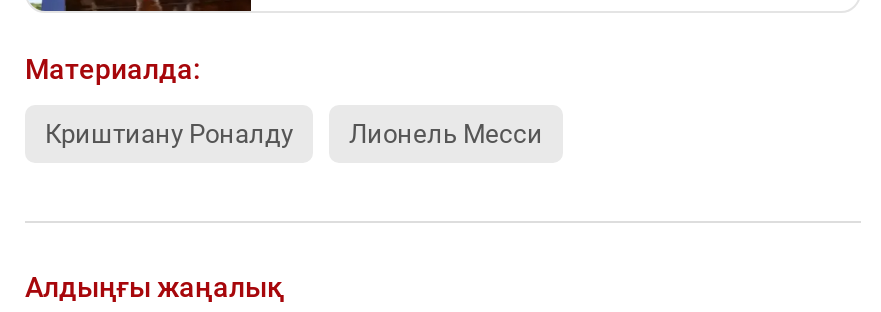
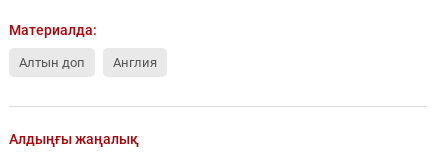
[45,119,543,149] Криштиану Роналду | Лионель Месси -> [19,55,157,70] Алтын доп | Англия

